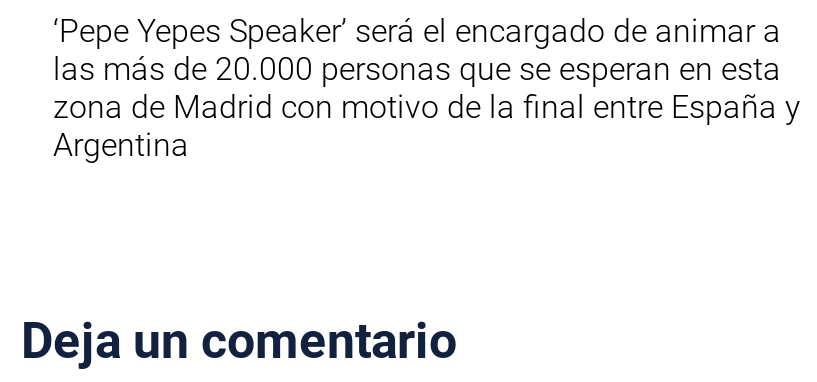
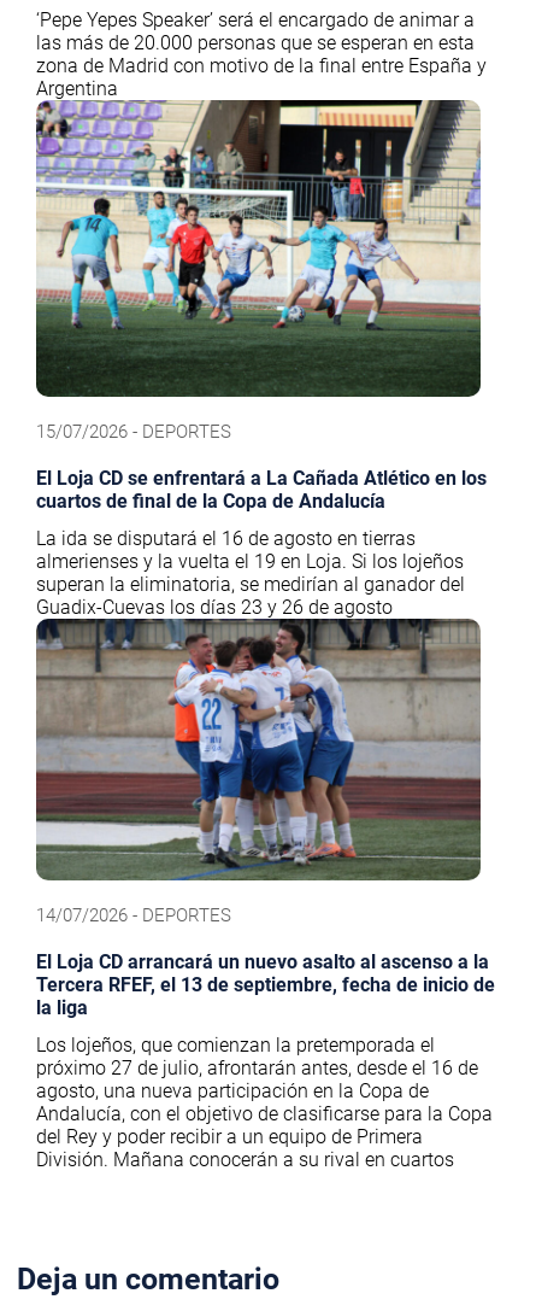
none -> [35,99,487,618] [image] | 15/07/2026 - DEPORTES | El Loja CD se enfrentará a La Cañada Atlético en los | cuartos de final de la Copa de Andalucía | La ida se disputará el 16 de agosto en tierras | almerienses y la vuelta el 19 en Loja. Si los lojeños | superan la eliminatoria, se medirían al ganador del | Guadix-Cuevas los días 23 y 26 de agosto
none -> [35,618,495,1172] [image] | 14/07/2026 - DEPORTES | El Loja CD arrancará un nuevo asalto al ascenso a la | Tercera RFEF, el 13 de septiembre, fecha de inicio de | la liga | Los lojeños, que comienzan la pretemporada el | próximo 27 de julio, afrontarán antes, desde el 16 de | agosto, una nueva participación en la Copa de | Andalucía, con el objetivo de clasificarse para la Copa | del Rey y poder recibir a un equipo de Primera | División. Mañana conocerán a su rival en cuartos

